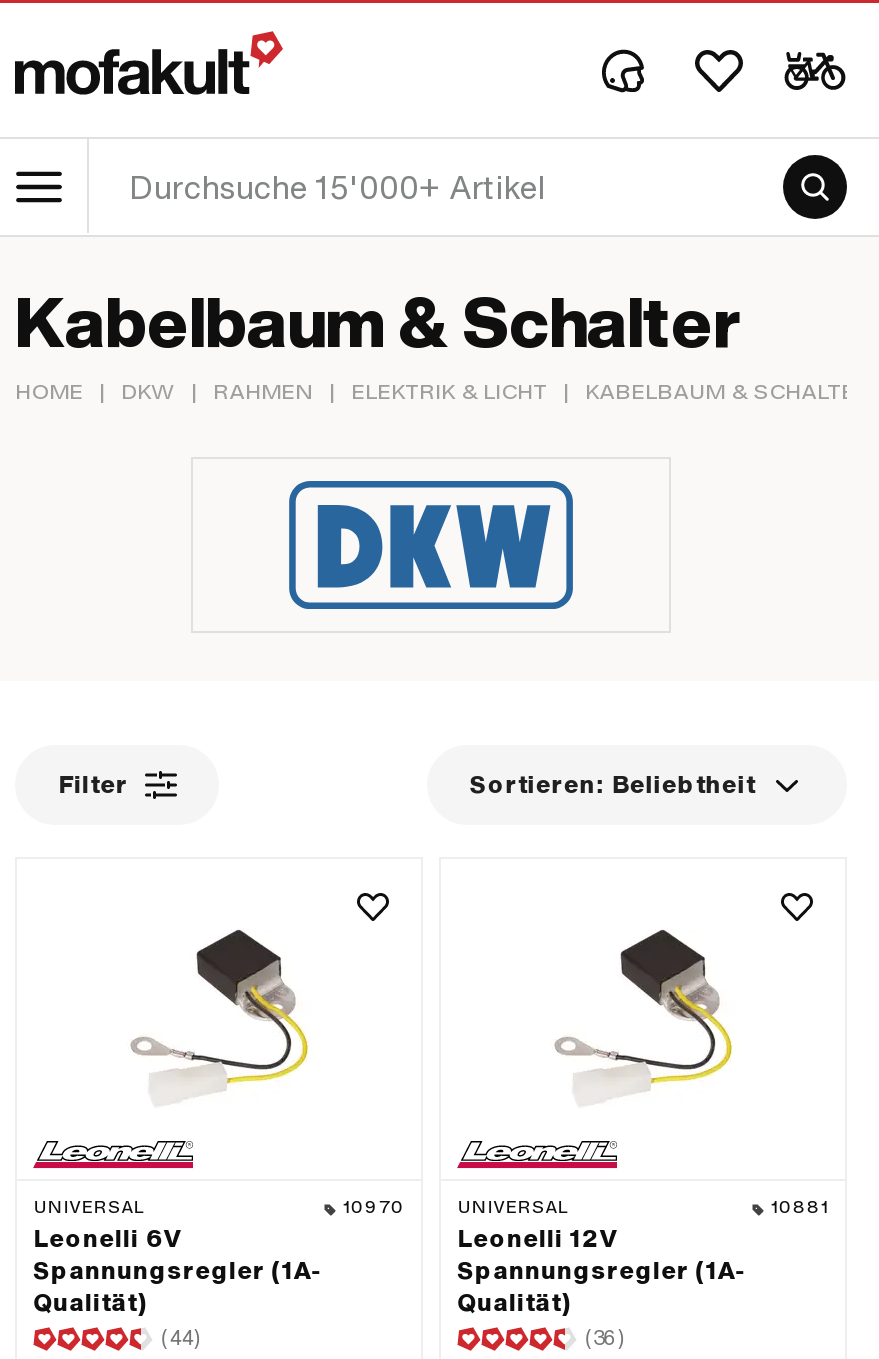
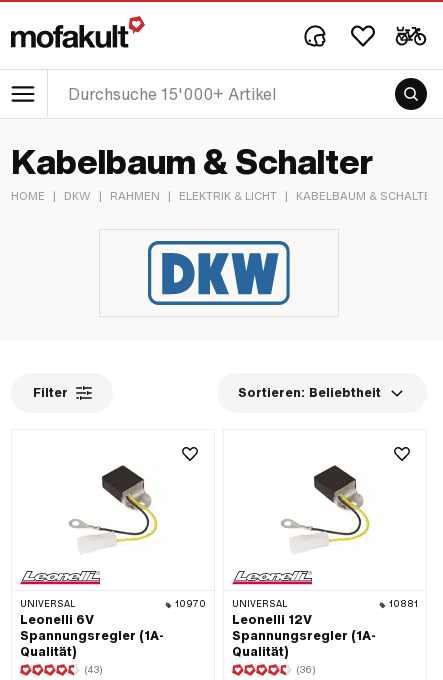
[161,1325,201,1351] (44) -> [84,663,103,676] (43)

